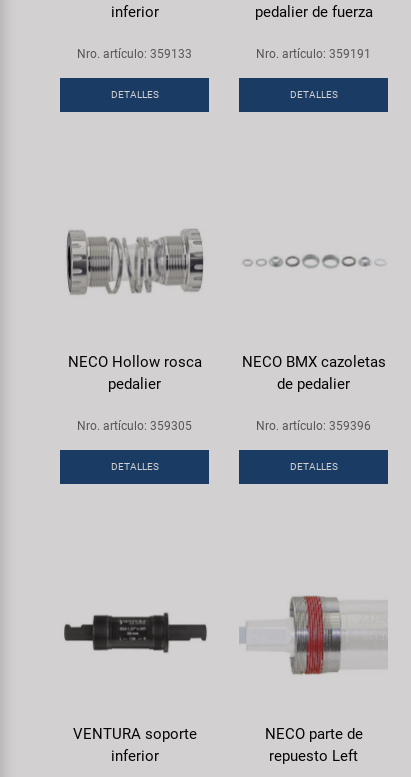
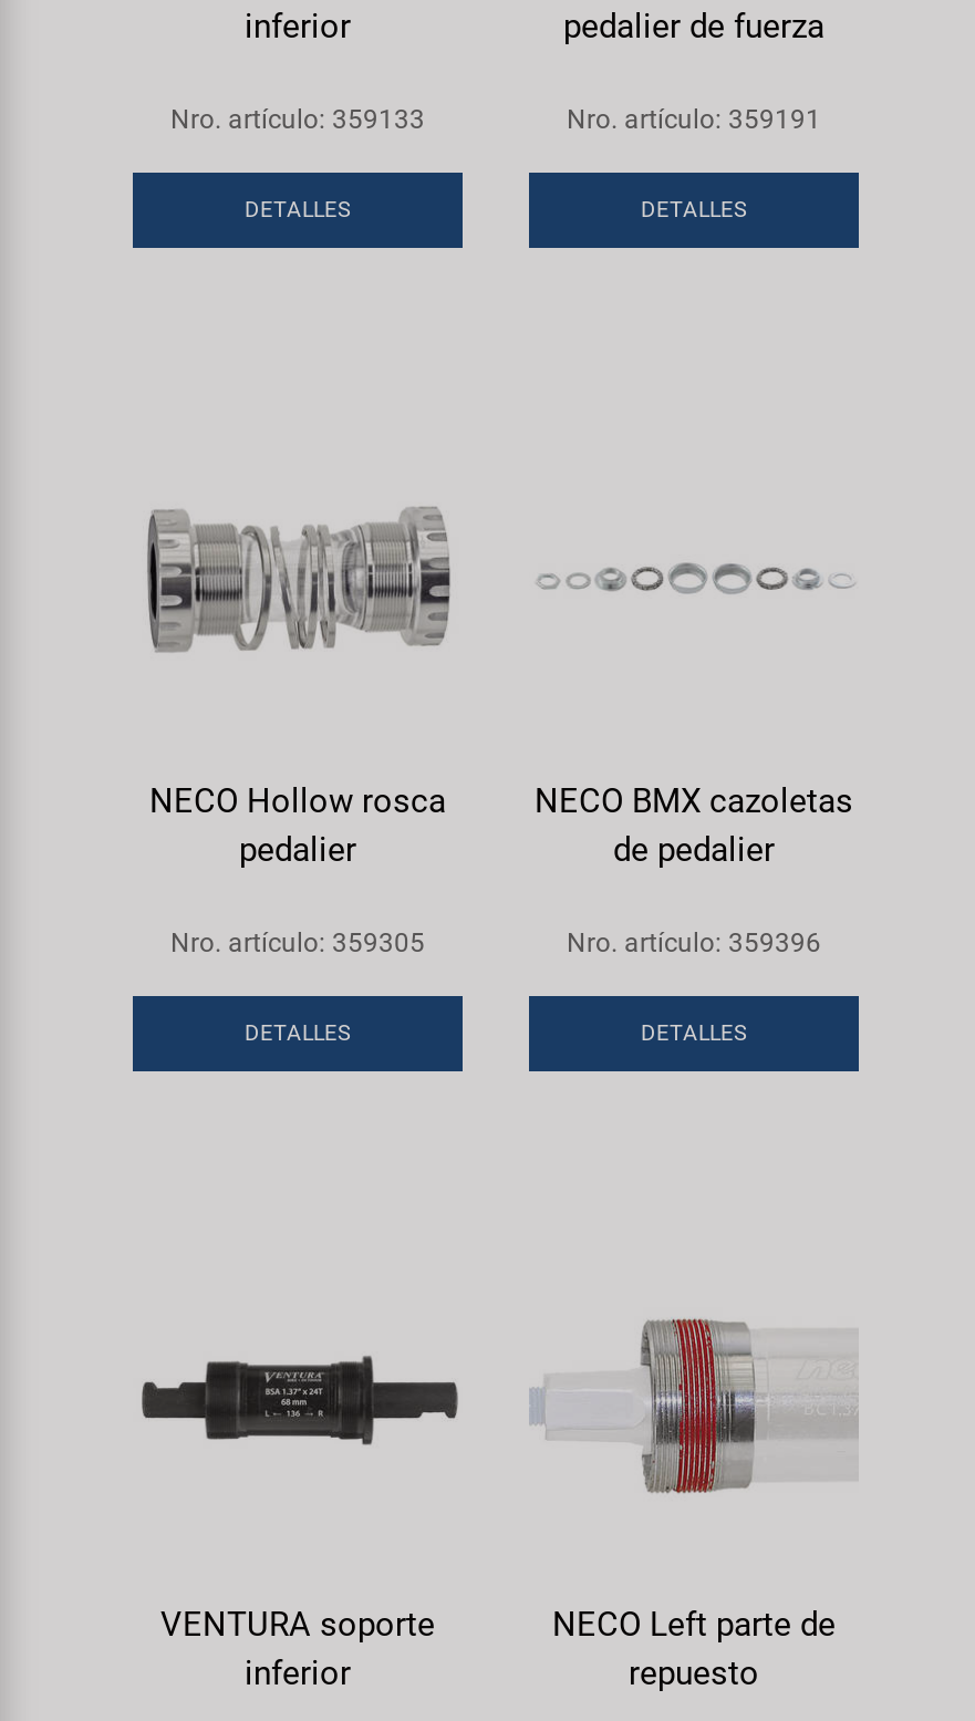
[264,724,362,764] NECO parte de | repuesto Left -> [552,1604,836,1692] NECO Left parte de | repuesto

